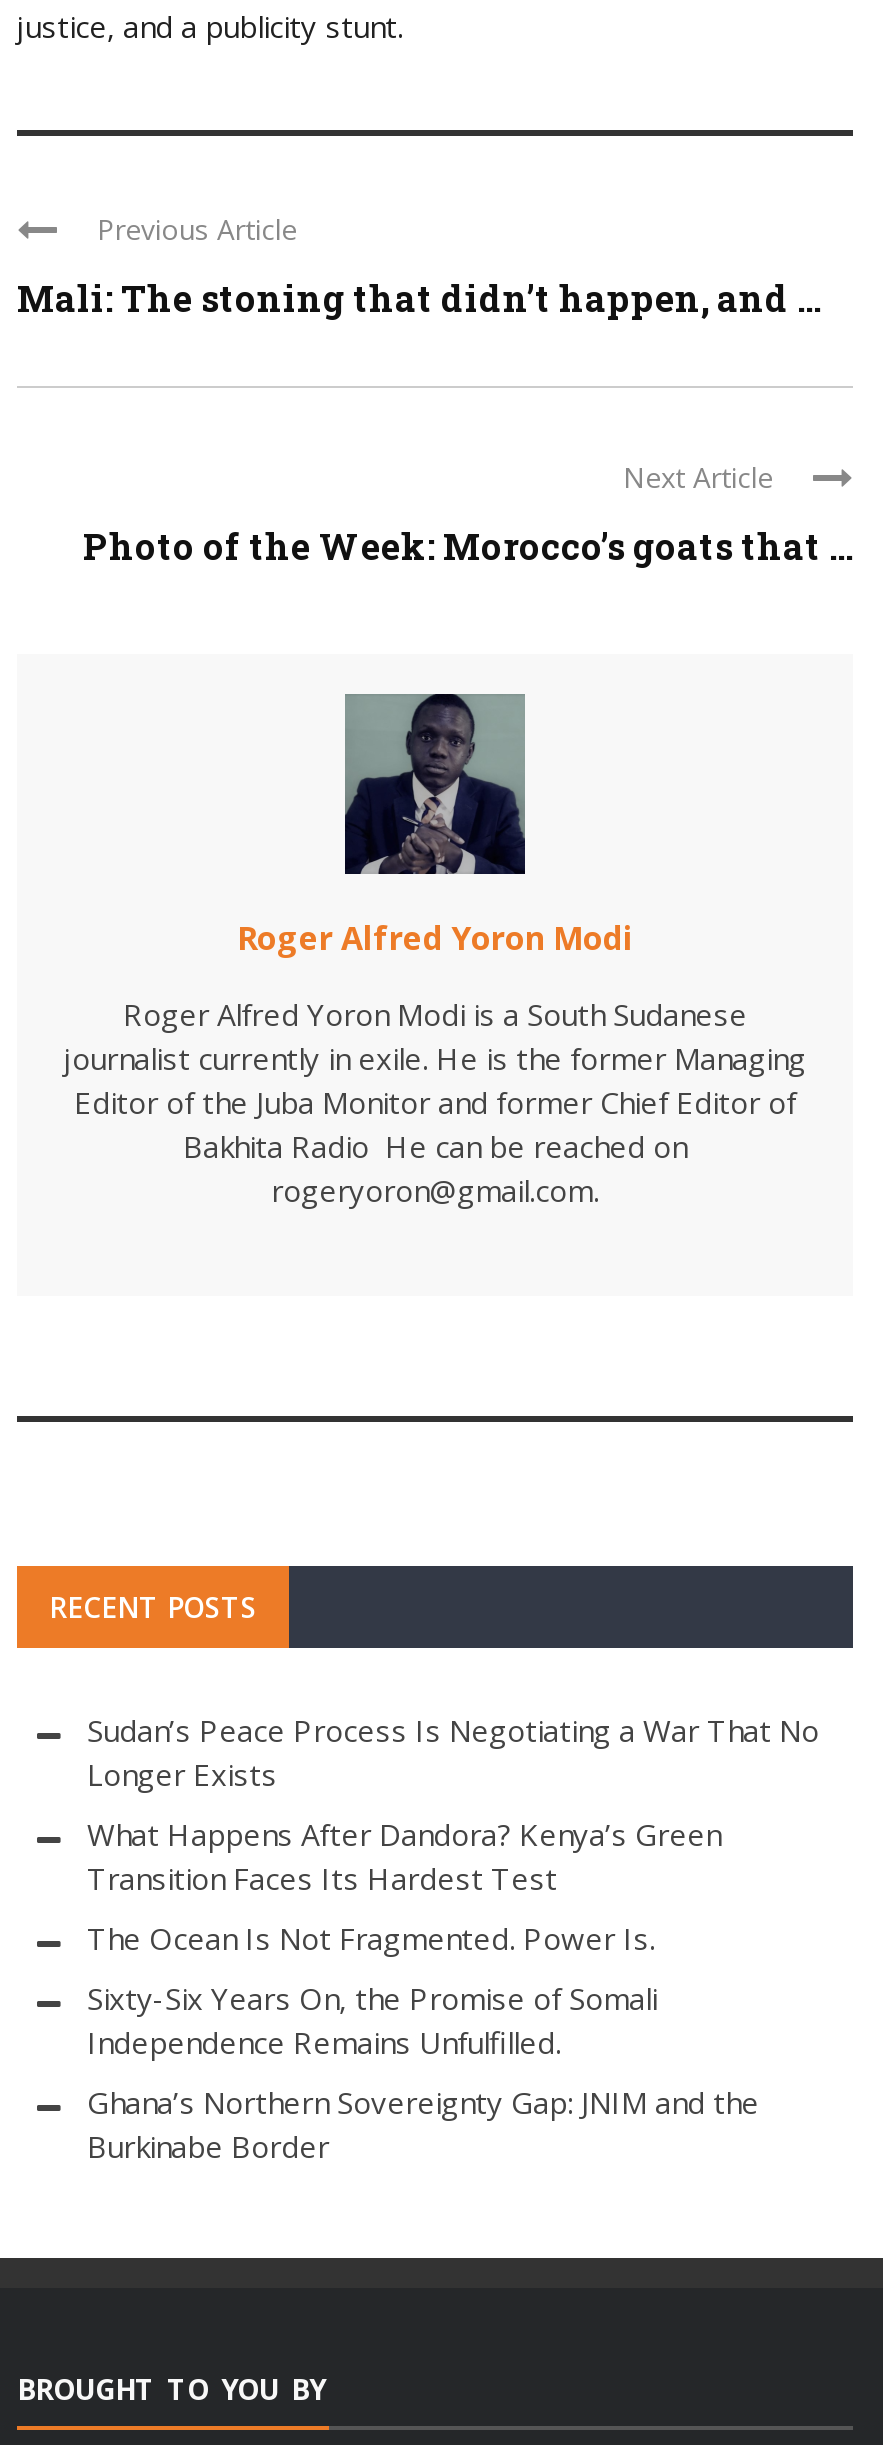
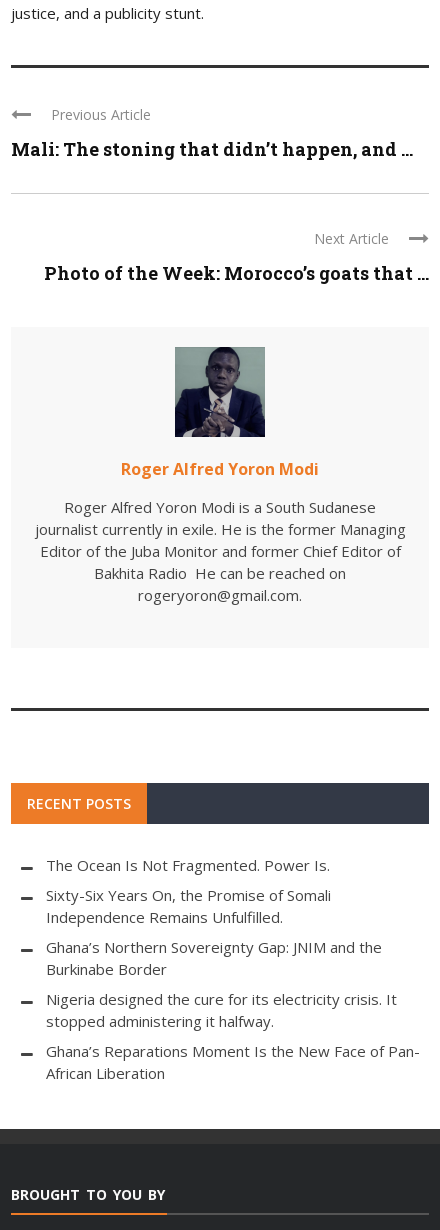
[87,1711,819,1899] Sudan’s Peace Process Is Negotiating a War That No | Longer Exists | What Happens After Dandora? Kenya’s Green | Transition Faces Its Hardest Test -> none
moved [87,1919,759,2167] -> [46,855,382,979]: The Ocean Is Not Fragmented. Power Is. | Sixty-Six Years On, the Promise of Somali | Independence Remains Unfulfilled. | Ghana’s Northern Sovereignty Gap: JNIM and the | Burkinabe Border
none -> [46,989,420,1083] Nigeria designed the cure for its electricity crisis. It | stopped administering it halfway. | Ghana’s Reparations Moment Is the New Face of Pan- | African Liberation

